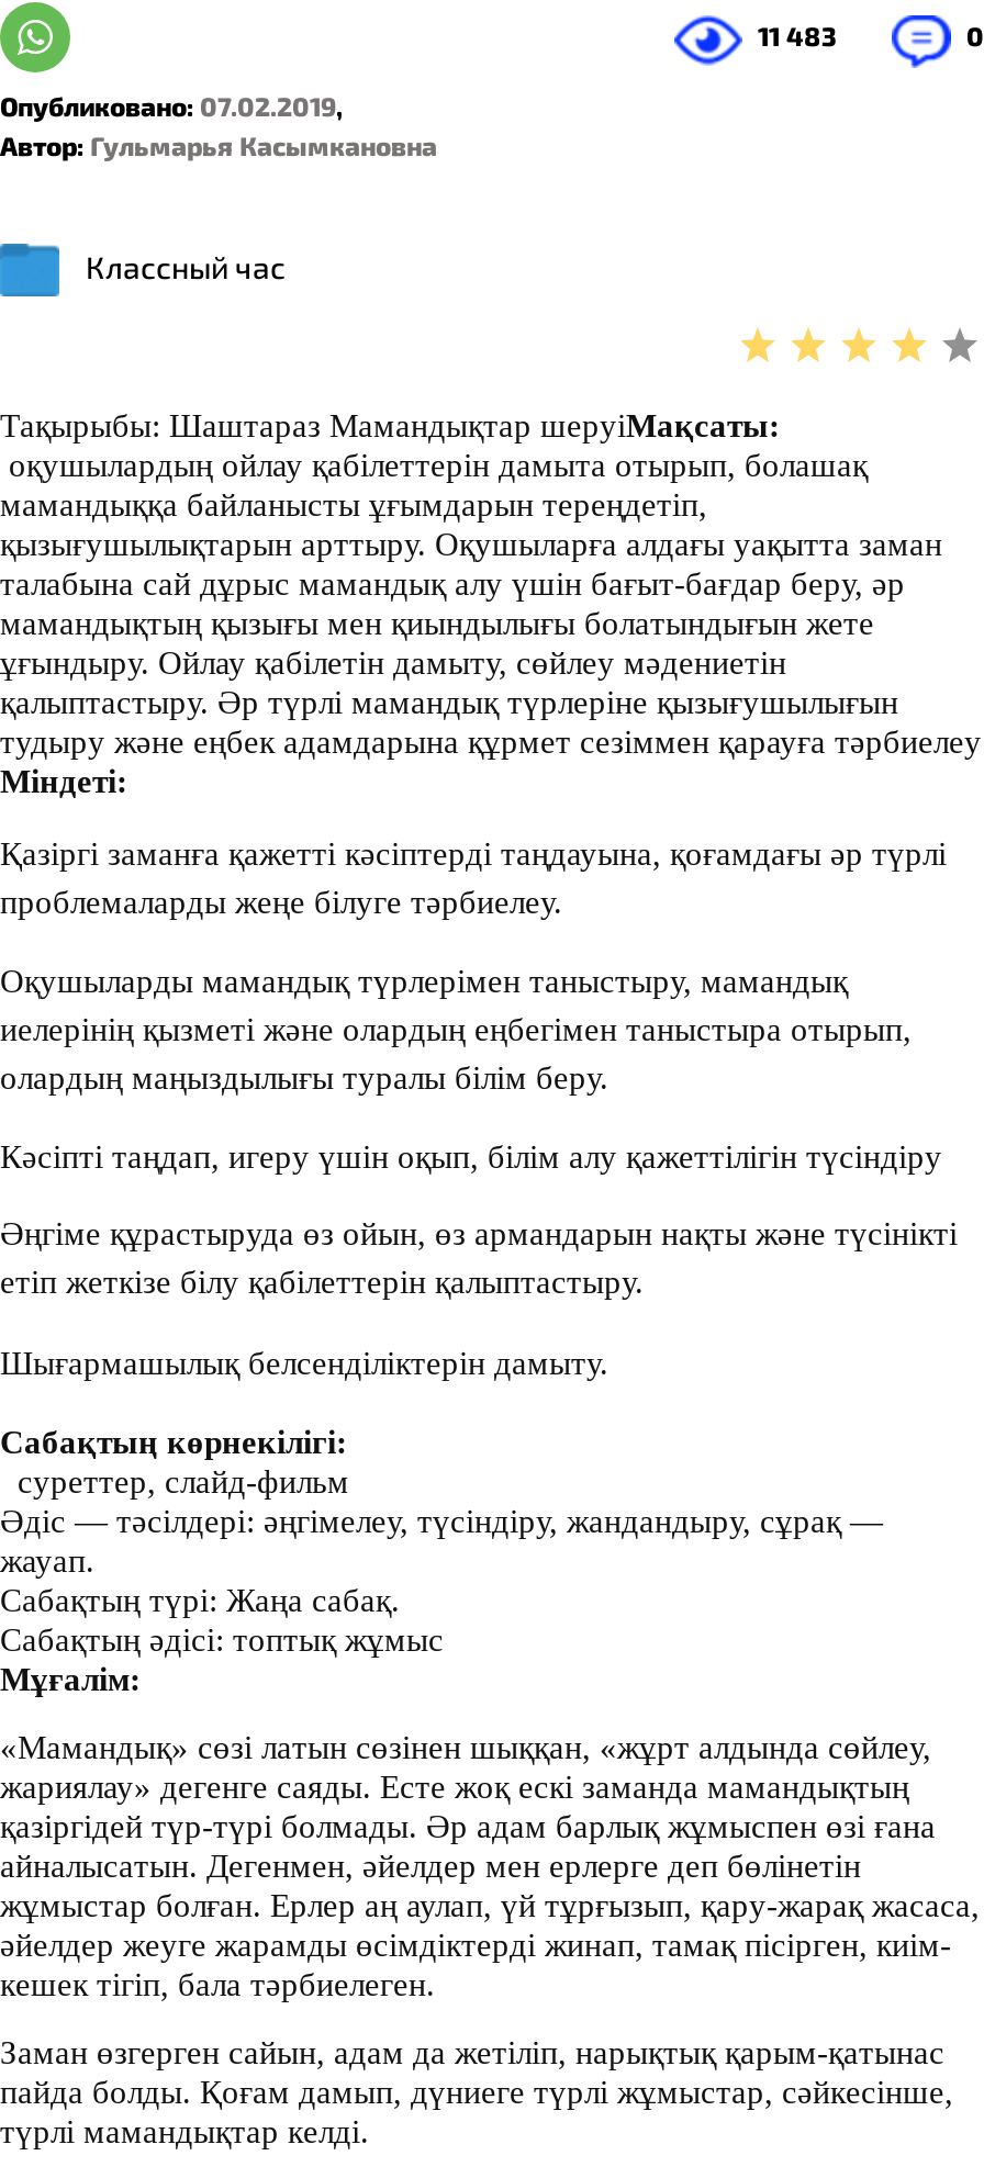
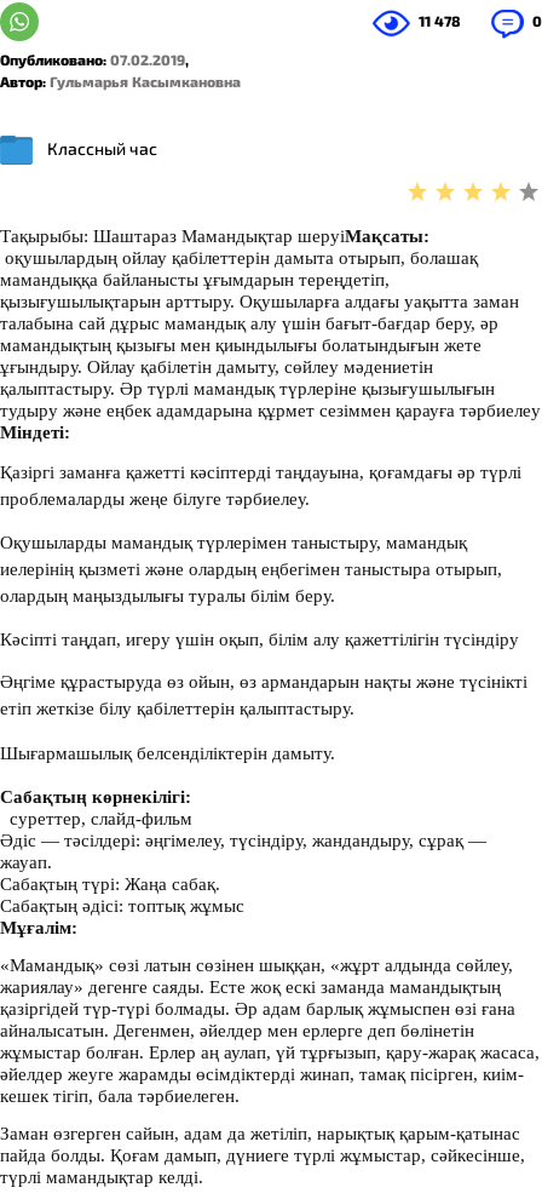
[758,20,837,50] 11 483 -> [419,12,461,29] 11 478

